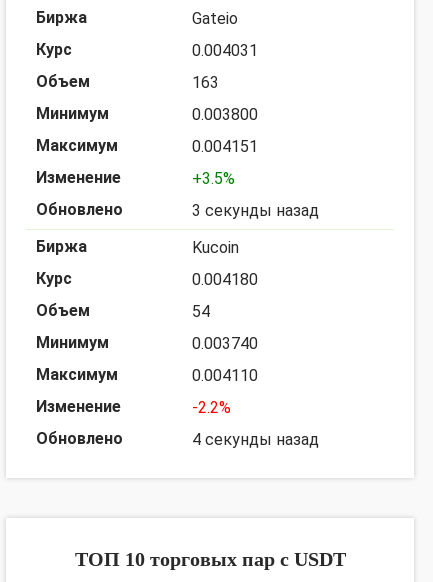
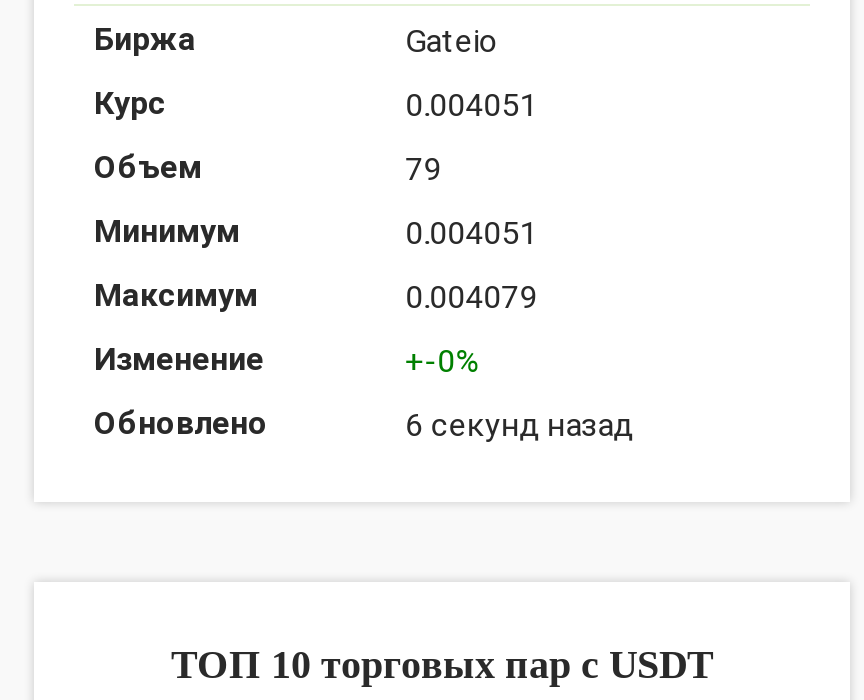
[192,41,319,449] 0.004031 | 163 | 0.003800 | 0.004151 | +3.5% | 3 секунды назад | Kucoin | 0.004180 | 54 | 0.003740 | 0.004110 | -2.2% | 4 секунды назад -> [405,86,633,444] 0.004051 | 79 | 0.004051 | 0.004079 | +-0% | 6 секунд назад

